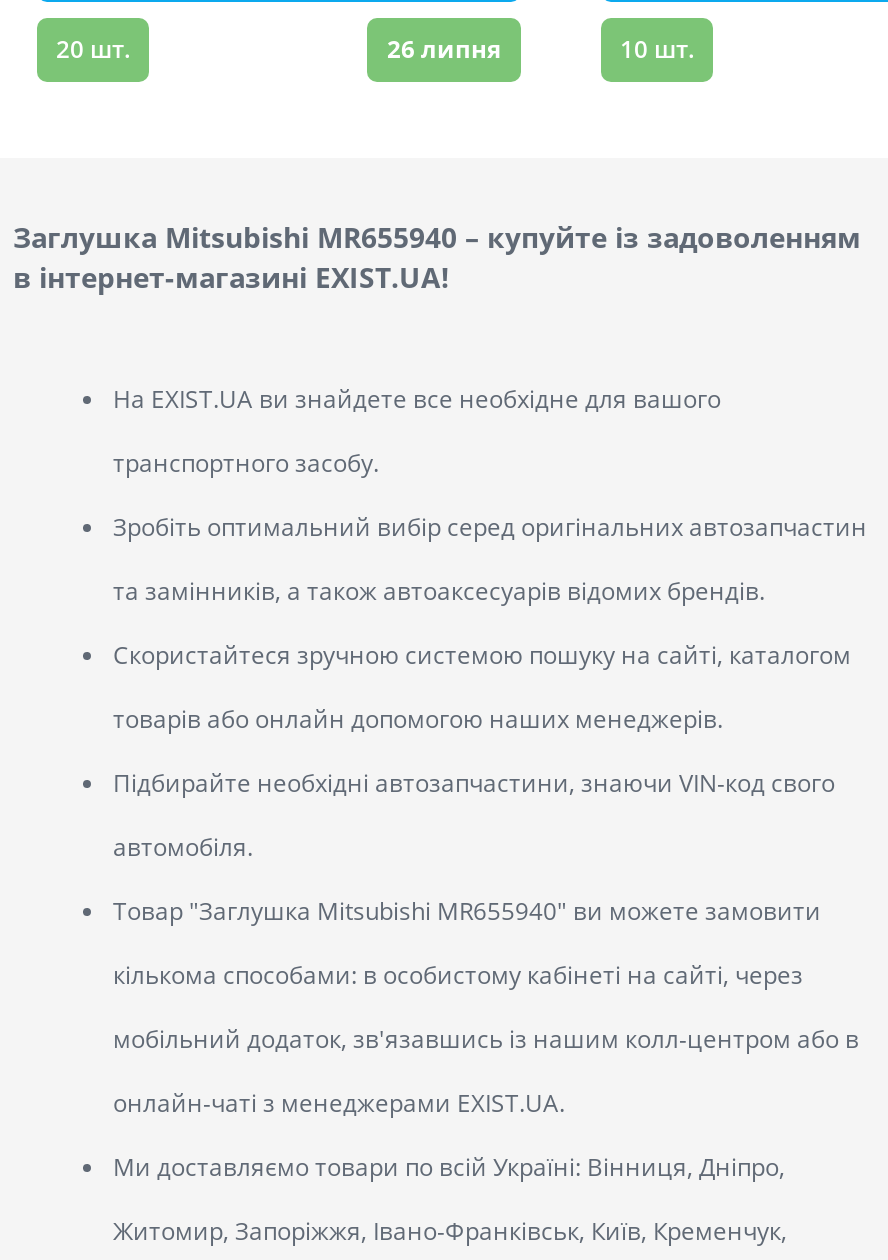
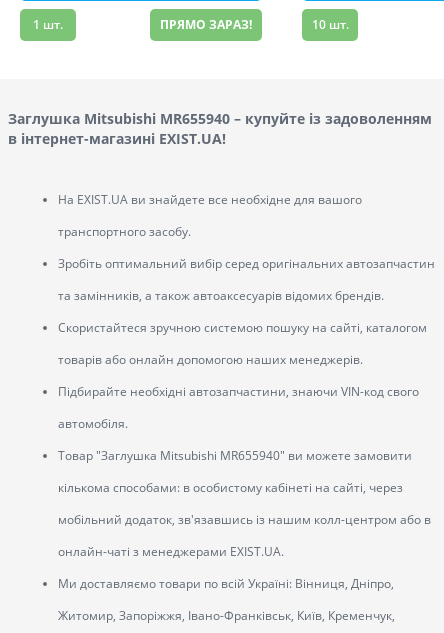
[56,32,501,66] 20 шт. | 26 липня -> [33,16,252,33] 1 шт. | ПРЯМО ЗАРАЗ!

